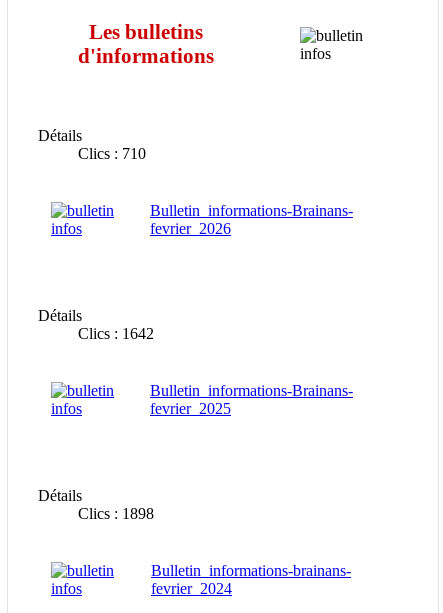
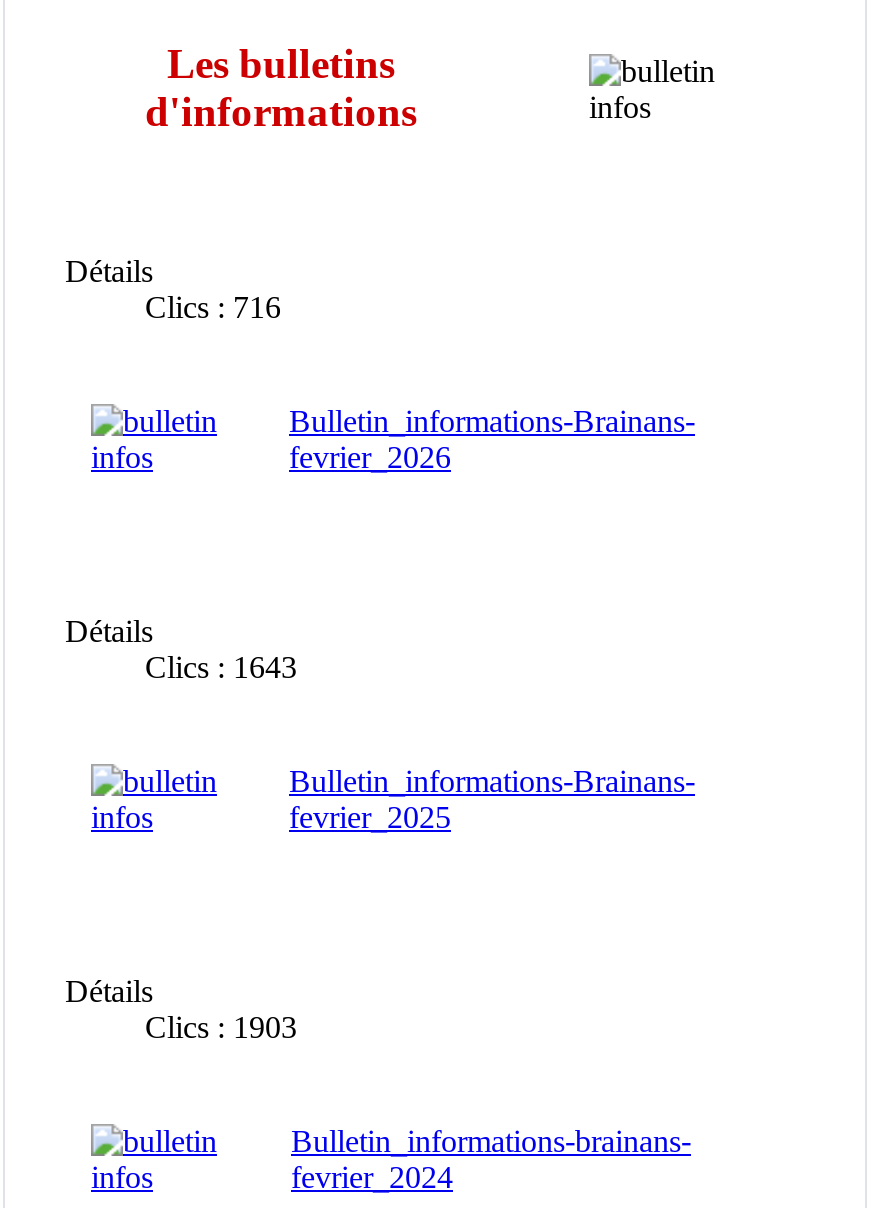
[78,145,146,162] Clics : 710 -> [145,290,281,324] Clics : 716
[78,325,154,342] Clics : 1642 -> [145,650,297,684] Clics : 1643
[78,505,154,522] Clics : 1898 -> [145,1010,297,1044] Clics : 1903

